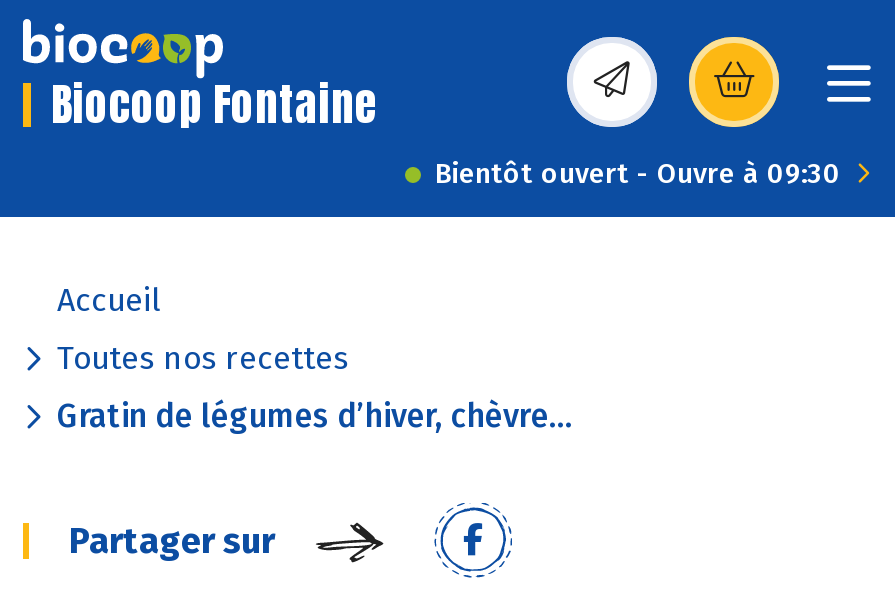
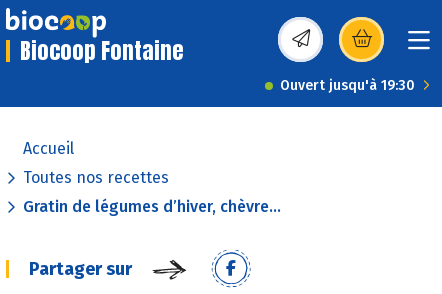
[435,157,841,191] Bientôt ouvert - Ouvre à 09:30 -> [280,77,415,94] Ouvert jusqu'à 19:30

